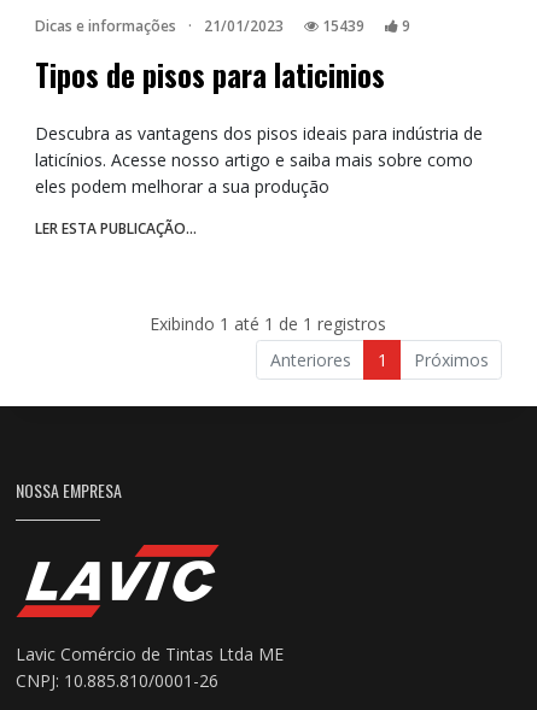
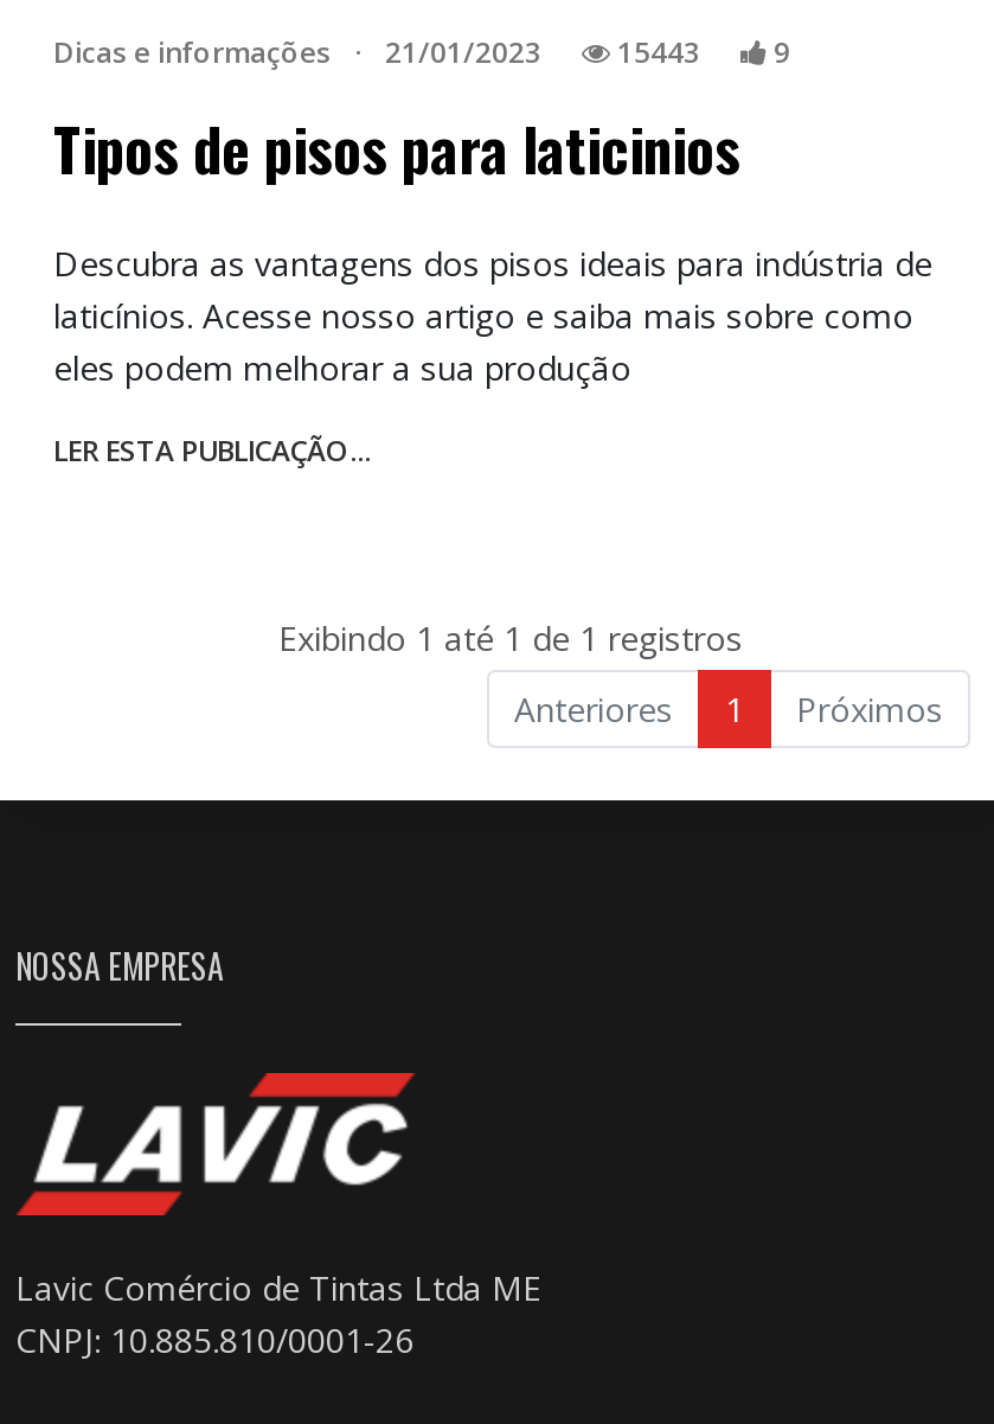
[35,15,410,36] Dicas e informações · 21/01/2023 15439 9 -> [53,31,790,71] Dicas e informações · 21/01/2023 15443 9

